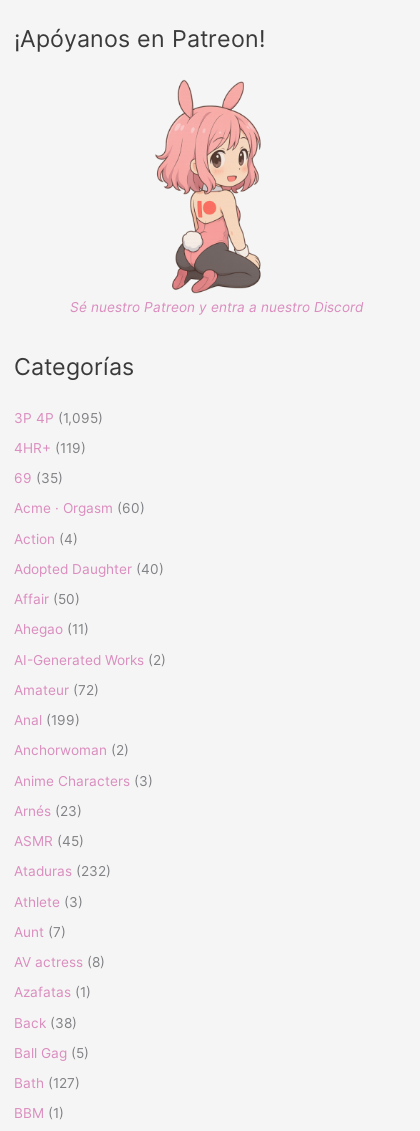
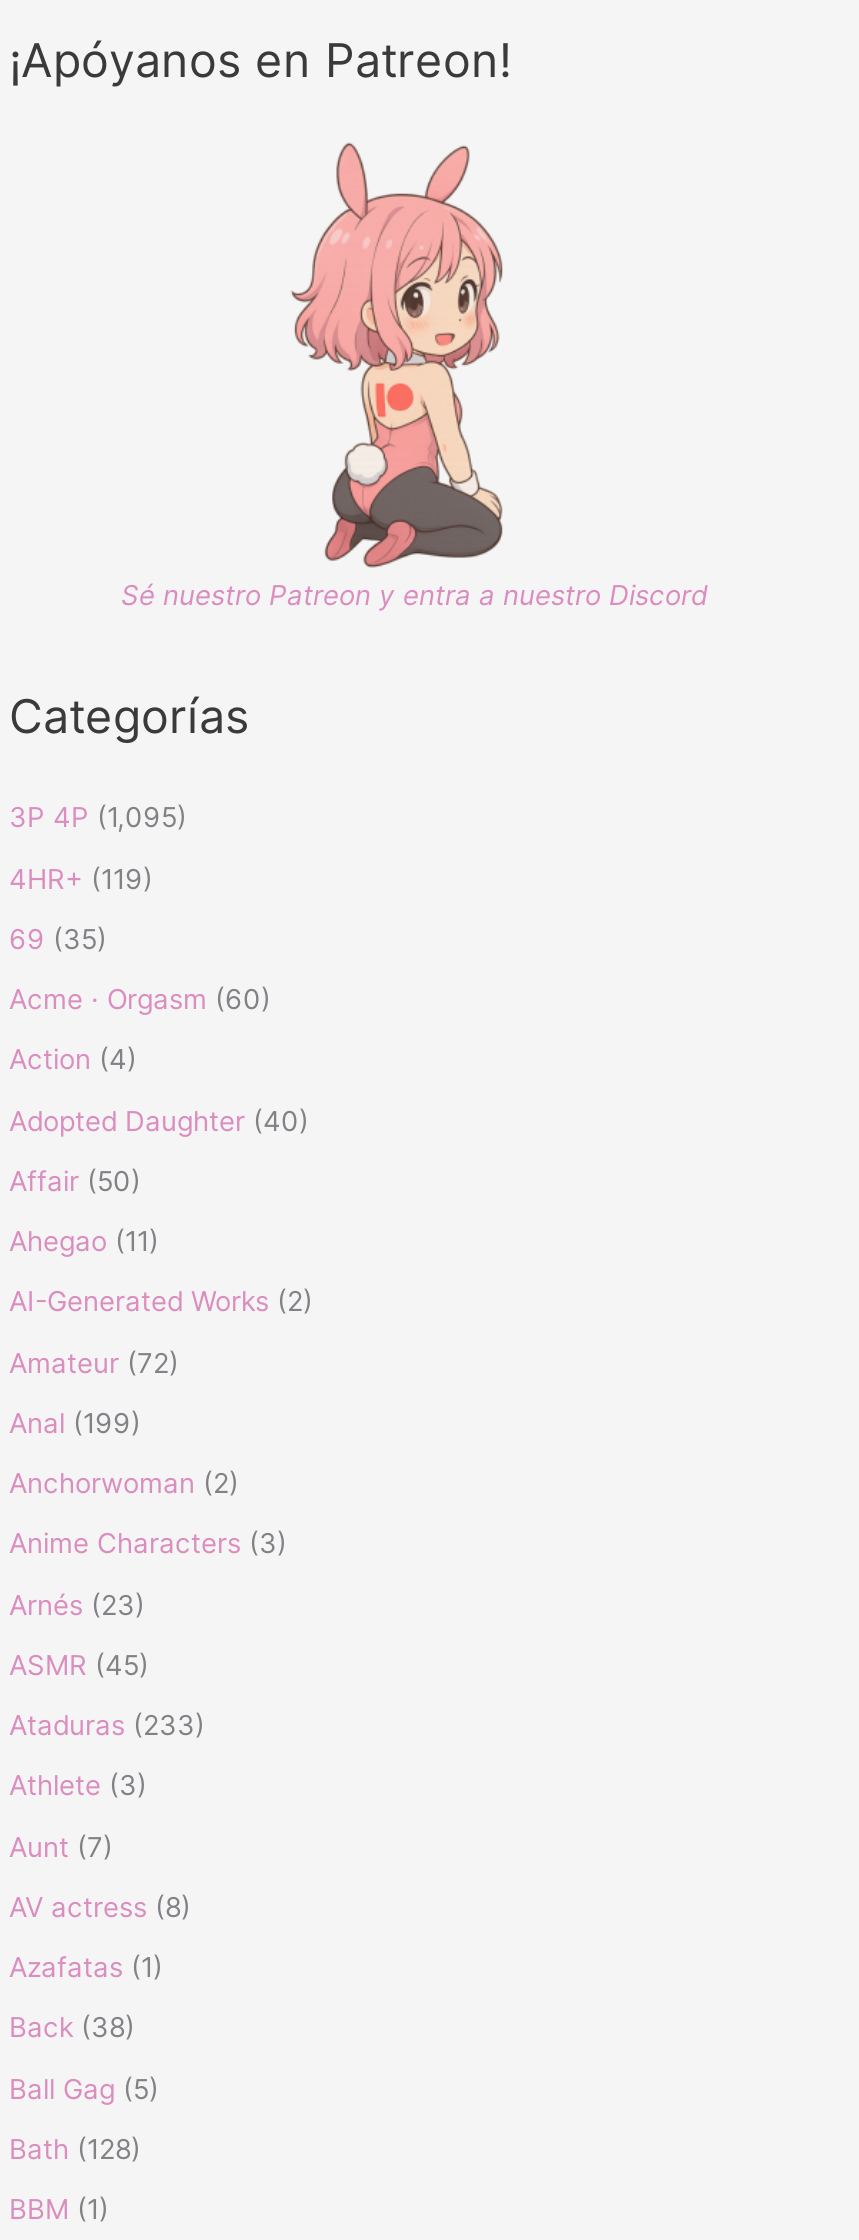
[14,863,111,879] Ataduras (232) -> [9,1710,205,1742] Ataduras (233)
[14,1075,80,1091] Bath (127) -> [9,2133,141,2165] Bath (128)

